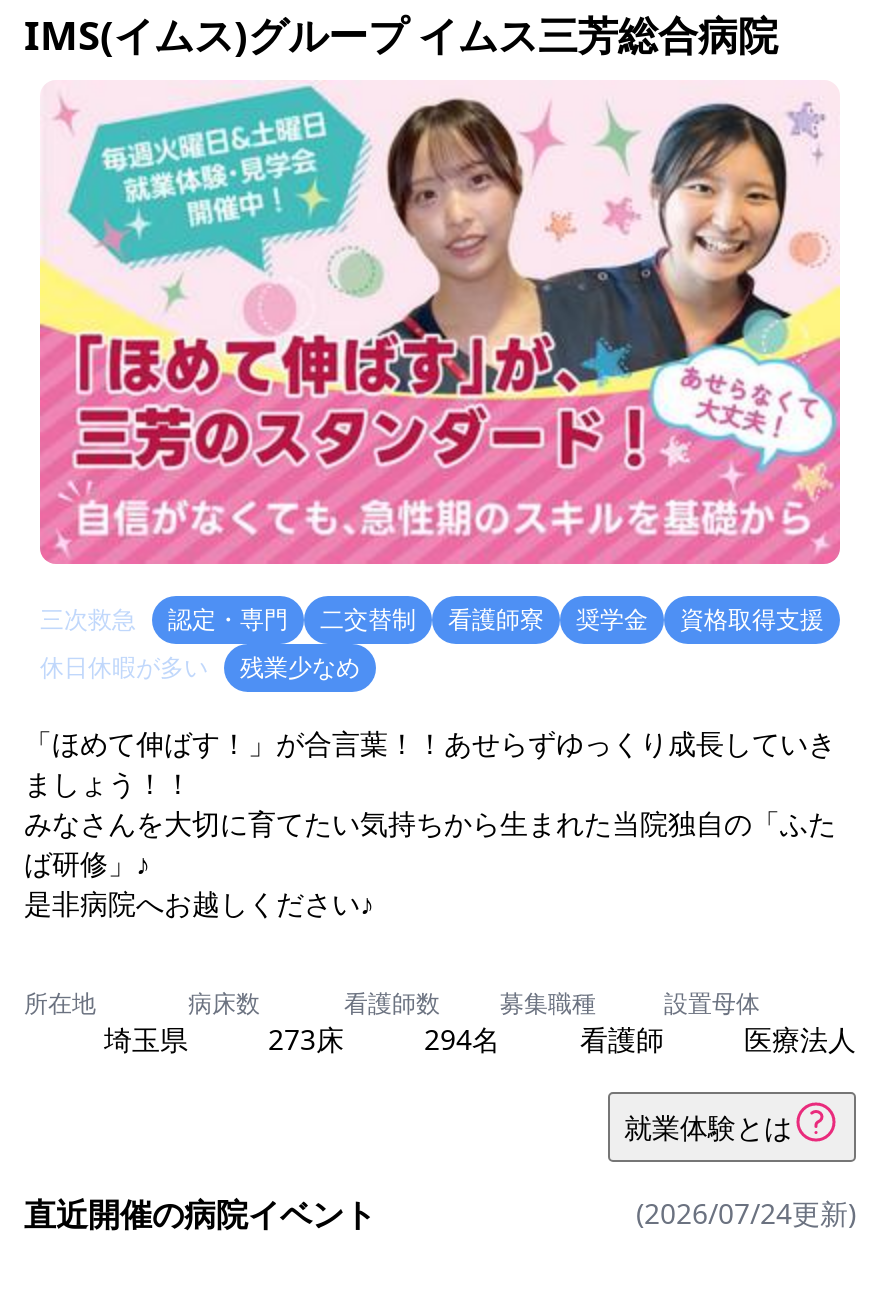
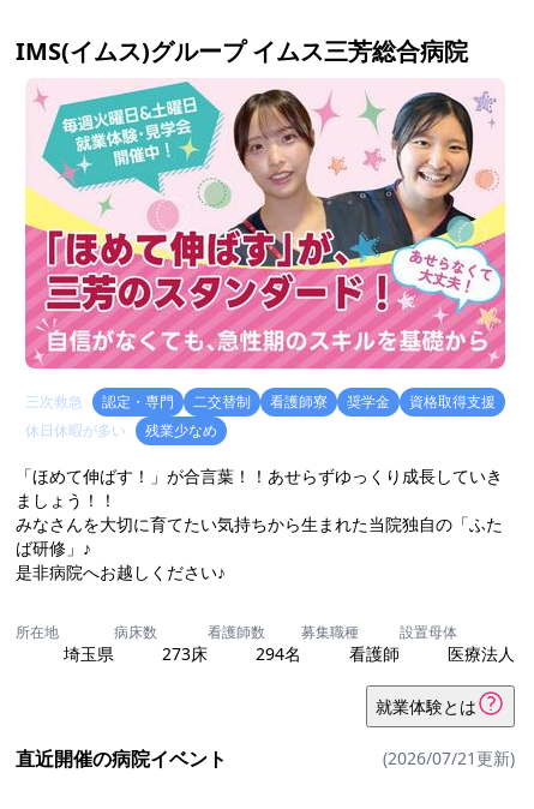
[636,1193,856,1231] (2026/07/24更新) -> [383,746,515,769] (2026/07/21更新)

